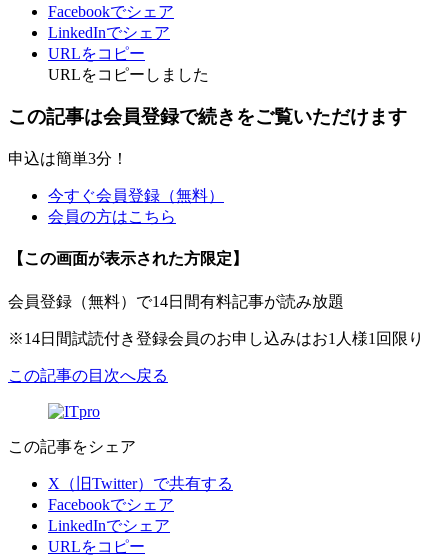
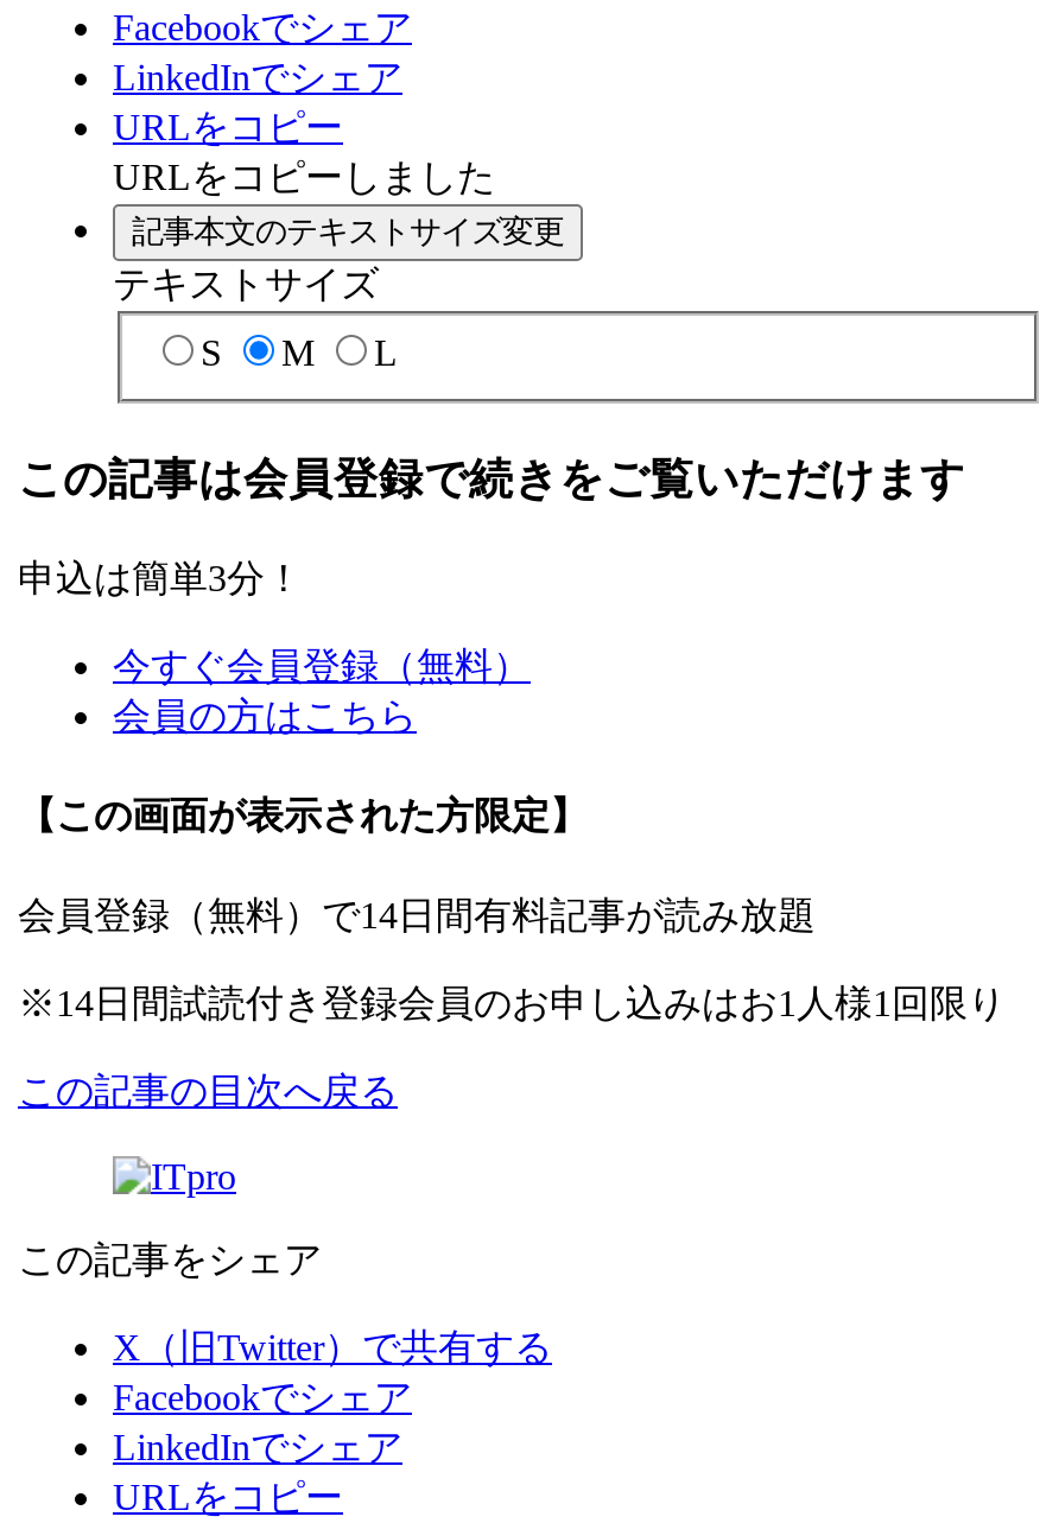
none -> [113,213,564,373] 記事本文のテキストサイズ変更 | テキストサイズ | S | M | L

